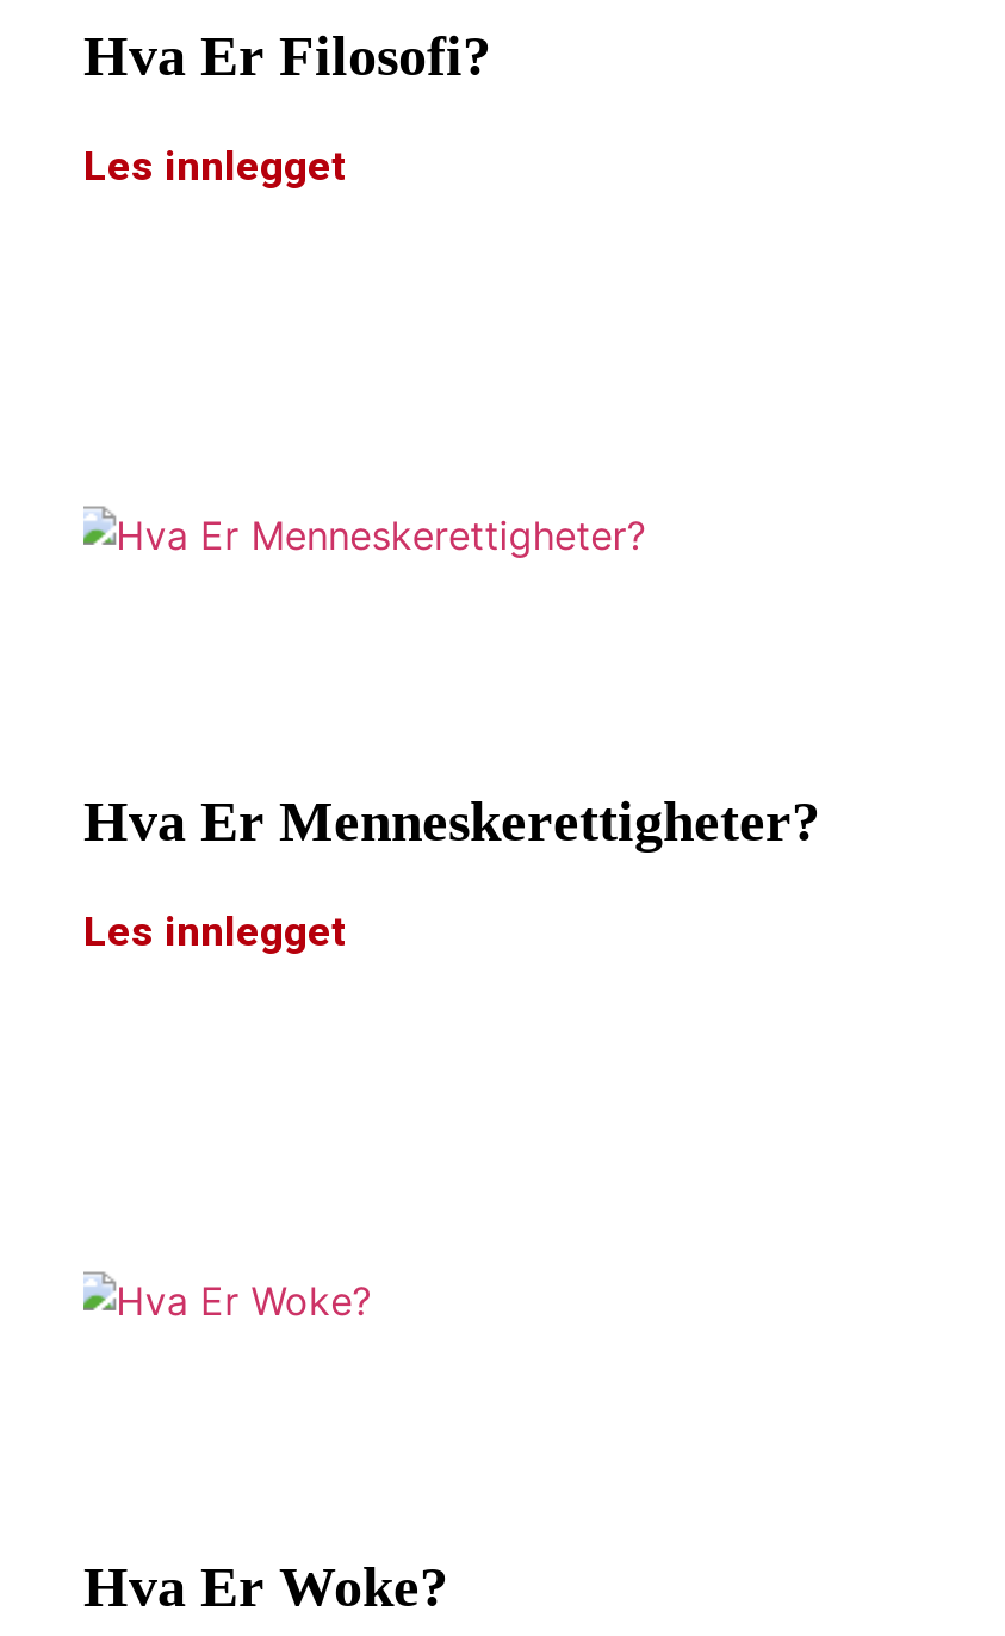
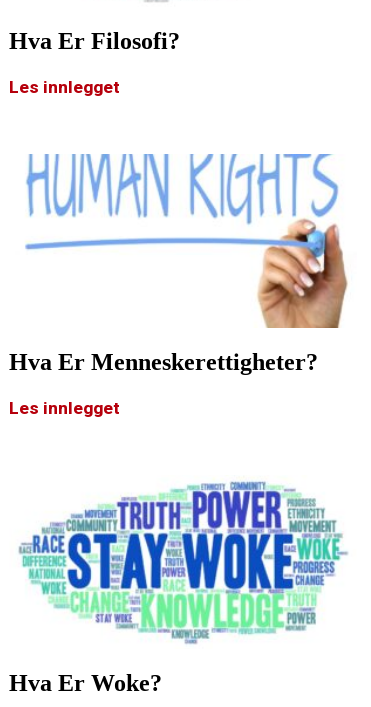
none -> [9,153,348,329] [image]
none -> [9,481,348,645] [image]

